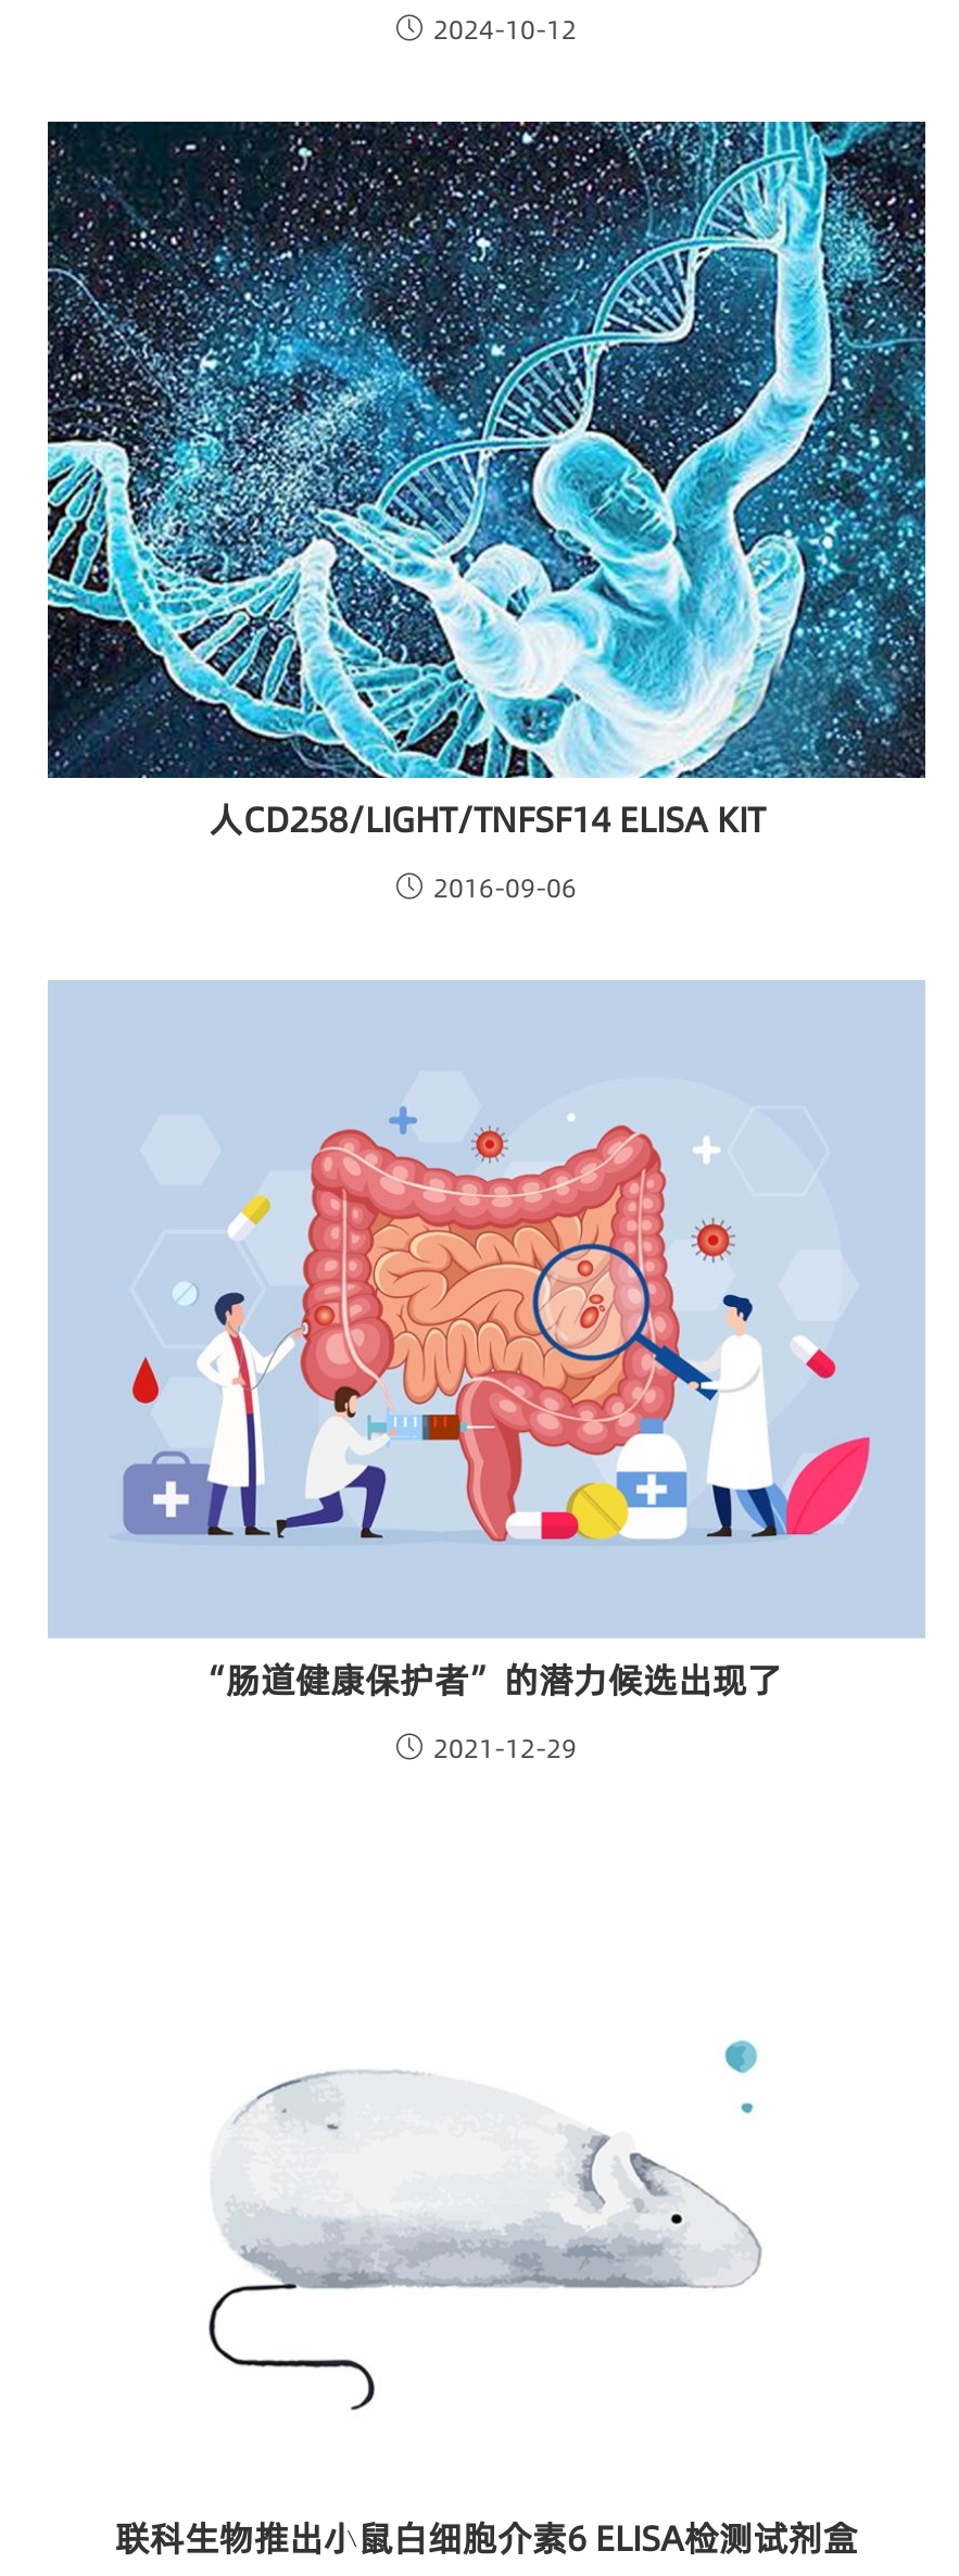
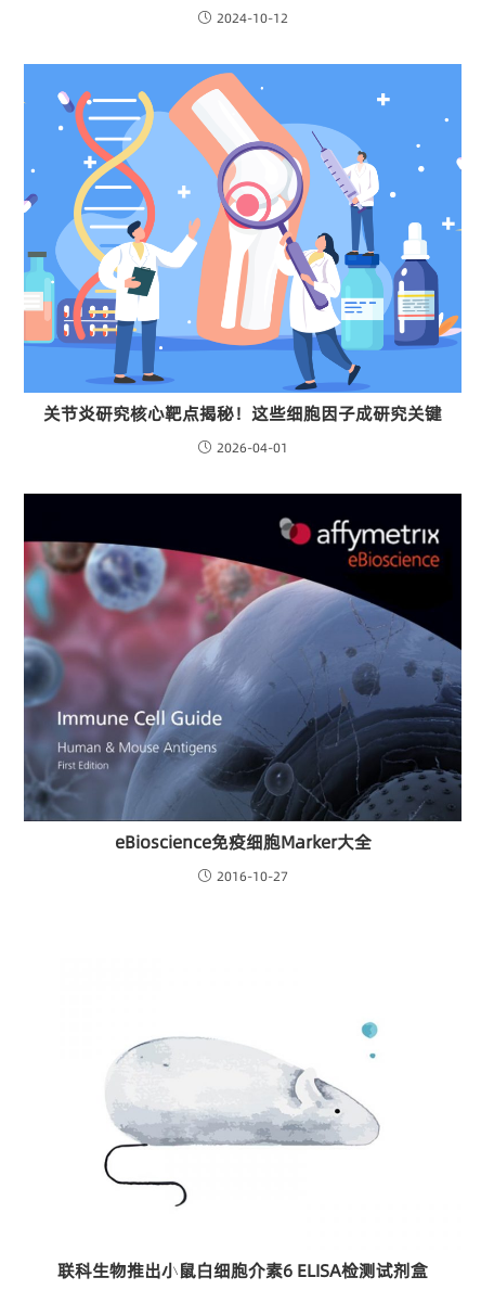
[46,118,928,843] [image] | 人CD258/LIGHT/TNFSF14 ELISA KIT -> [23,63,463,425] [image] | 关节炎研究核心靶点揭秘！这些细胞因子成研究关键
[433,869,577,906] 2016-09-06 -> [216,438,288,456] 2026-04-01
[48,981,925,1702] [image] | “肠道健康保护者”的潜力候选出现了 -> [23,493,463,854] [image] | eBioscience免疫细胞Marker大全
[433,1728,577,1765] 2021-12-29 -> [216,867,288,885] 2016-10-27

